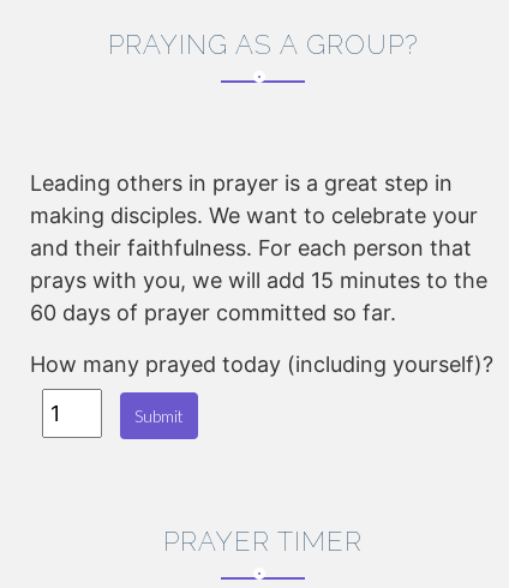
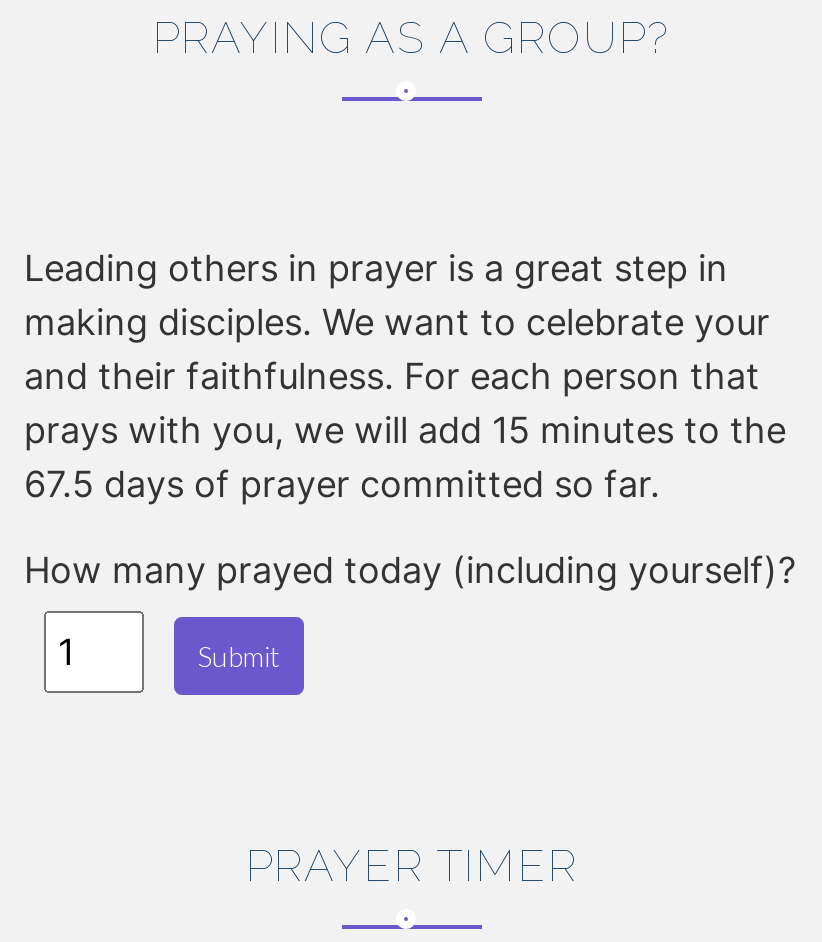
[30,300,396,325] 60 days of prayer committed so far. -> [24,463,660,505] 67.5 days of prayer committed so far.

